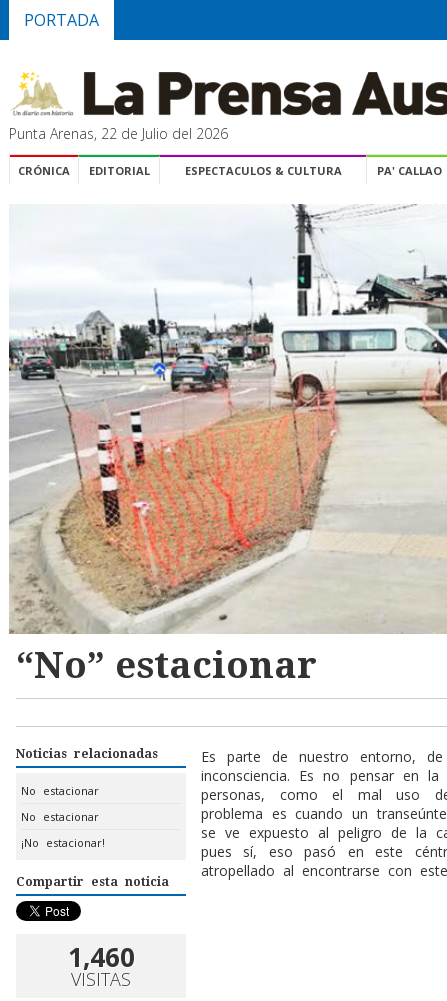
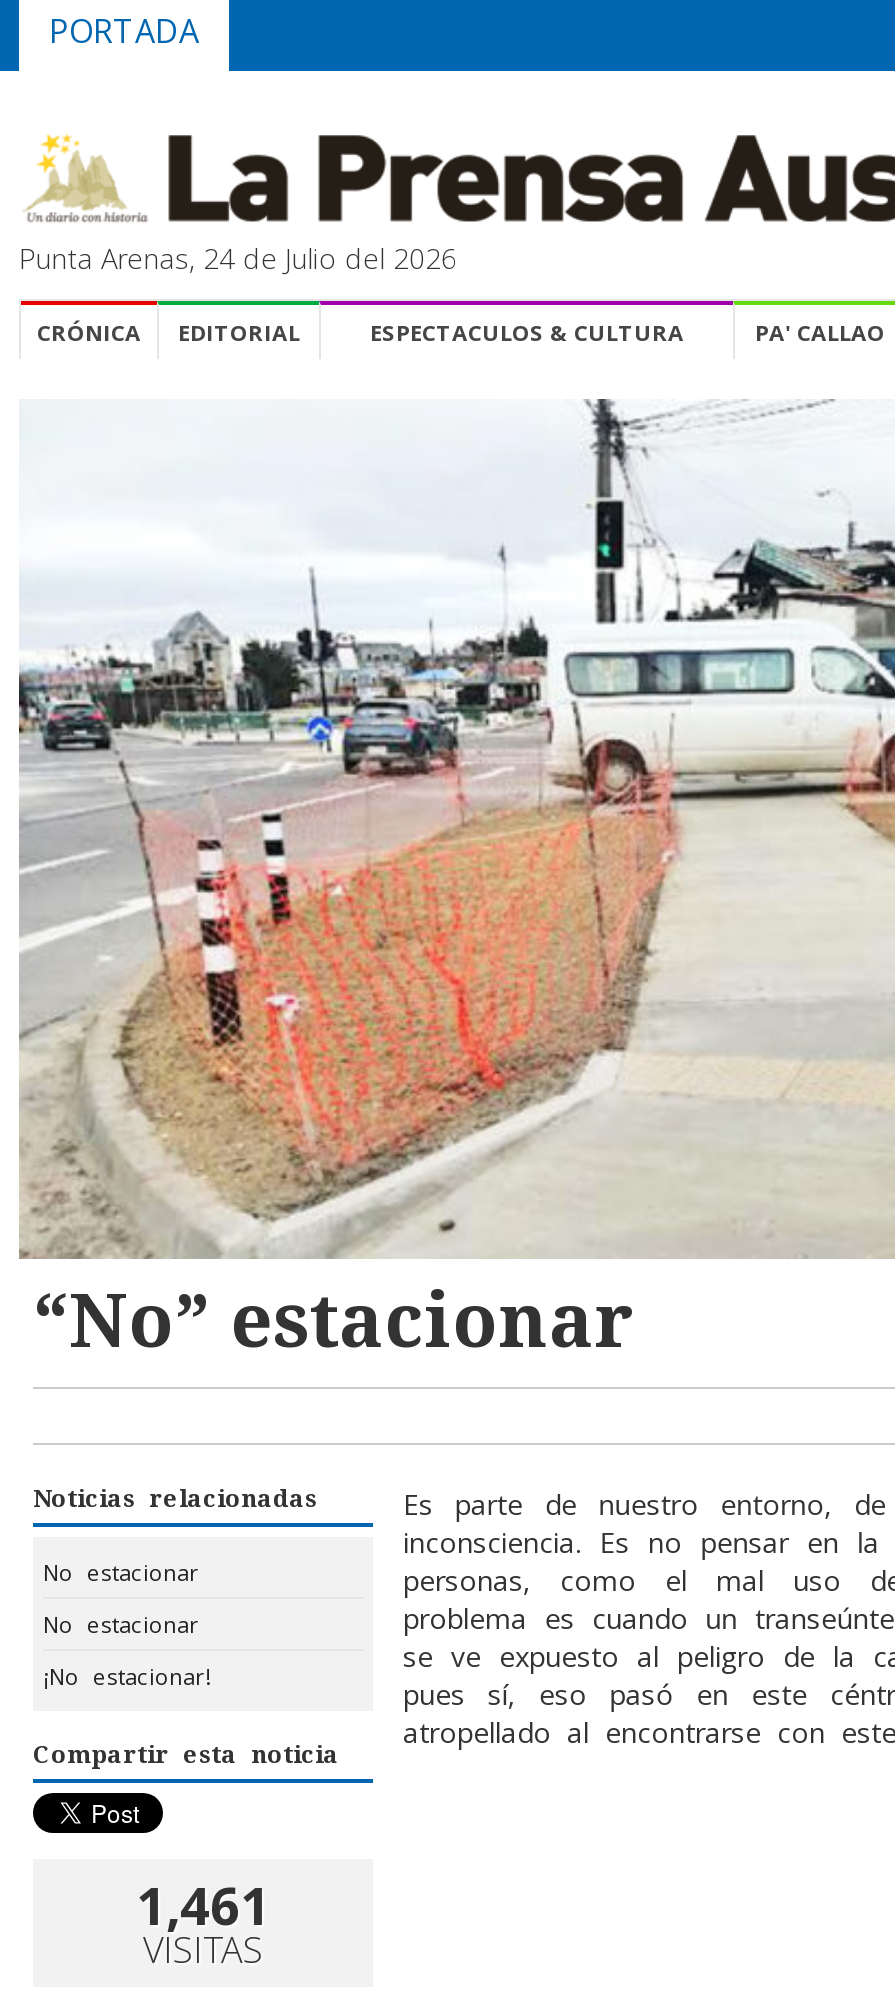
[9,124,228,143] Punta Arenas, 22 de Julio del 2026 -> [19,239,457,277] Punta Arenas, 24 de Julio del 2026
[67,939,134,975] 1,460 -> [136,1869,270,1941] 1,461

